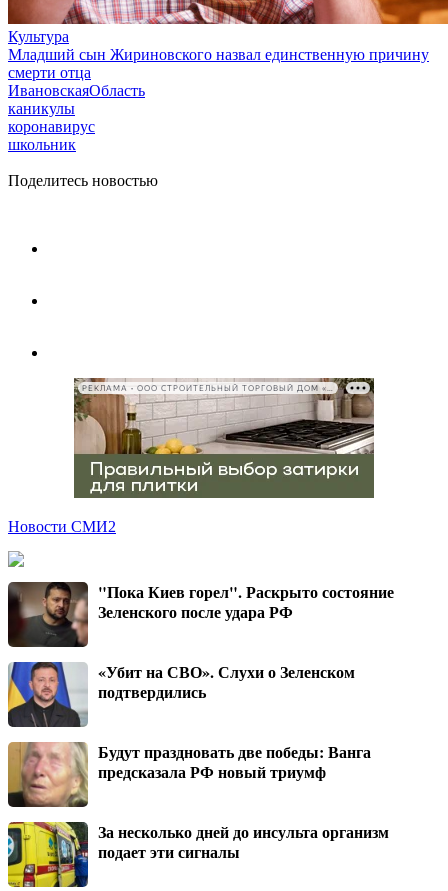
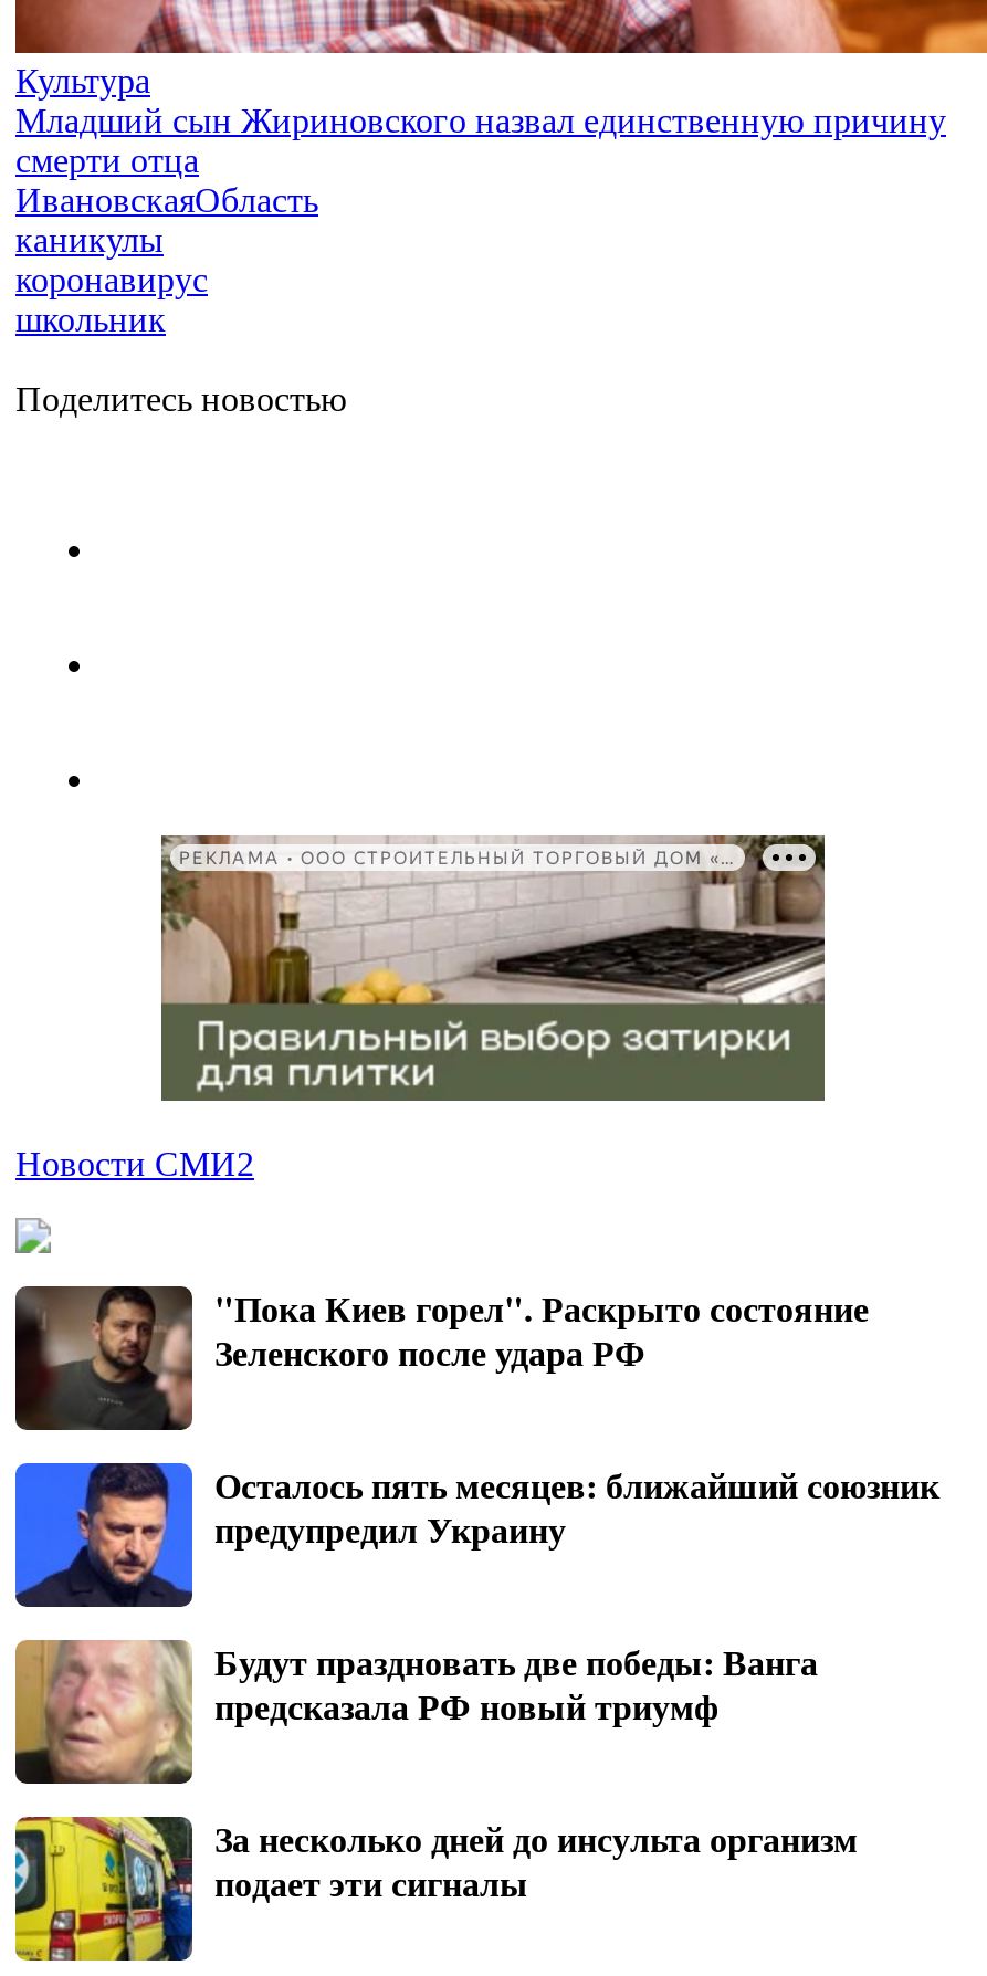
[7,660,355,727] [image] | «Убит на СВО». Слухи о Зеленском | подтвердились -> [13,1460,939,1607] [image] | Осталось пять месяцев: ближайший союзник | предупредил Украину

